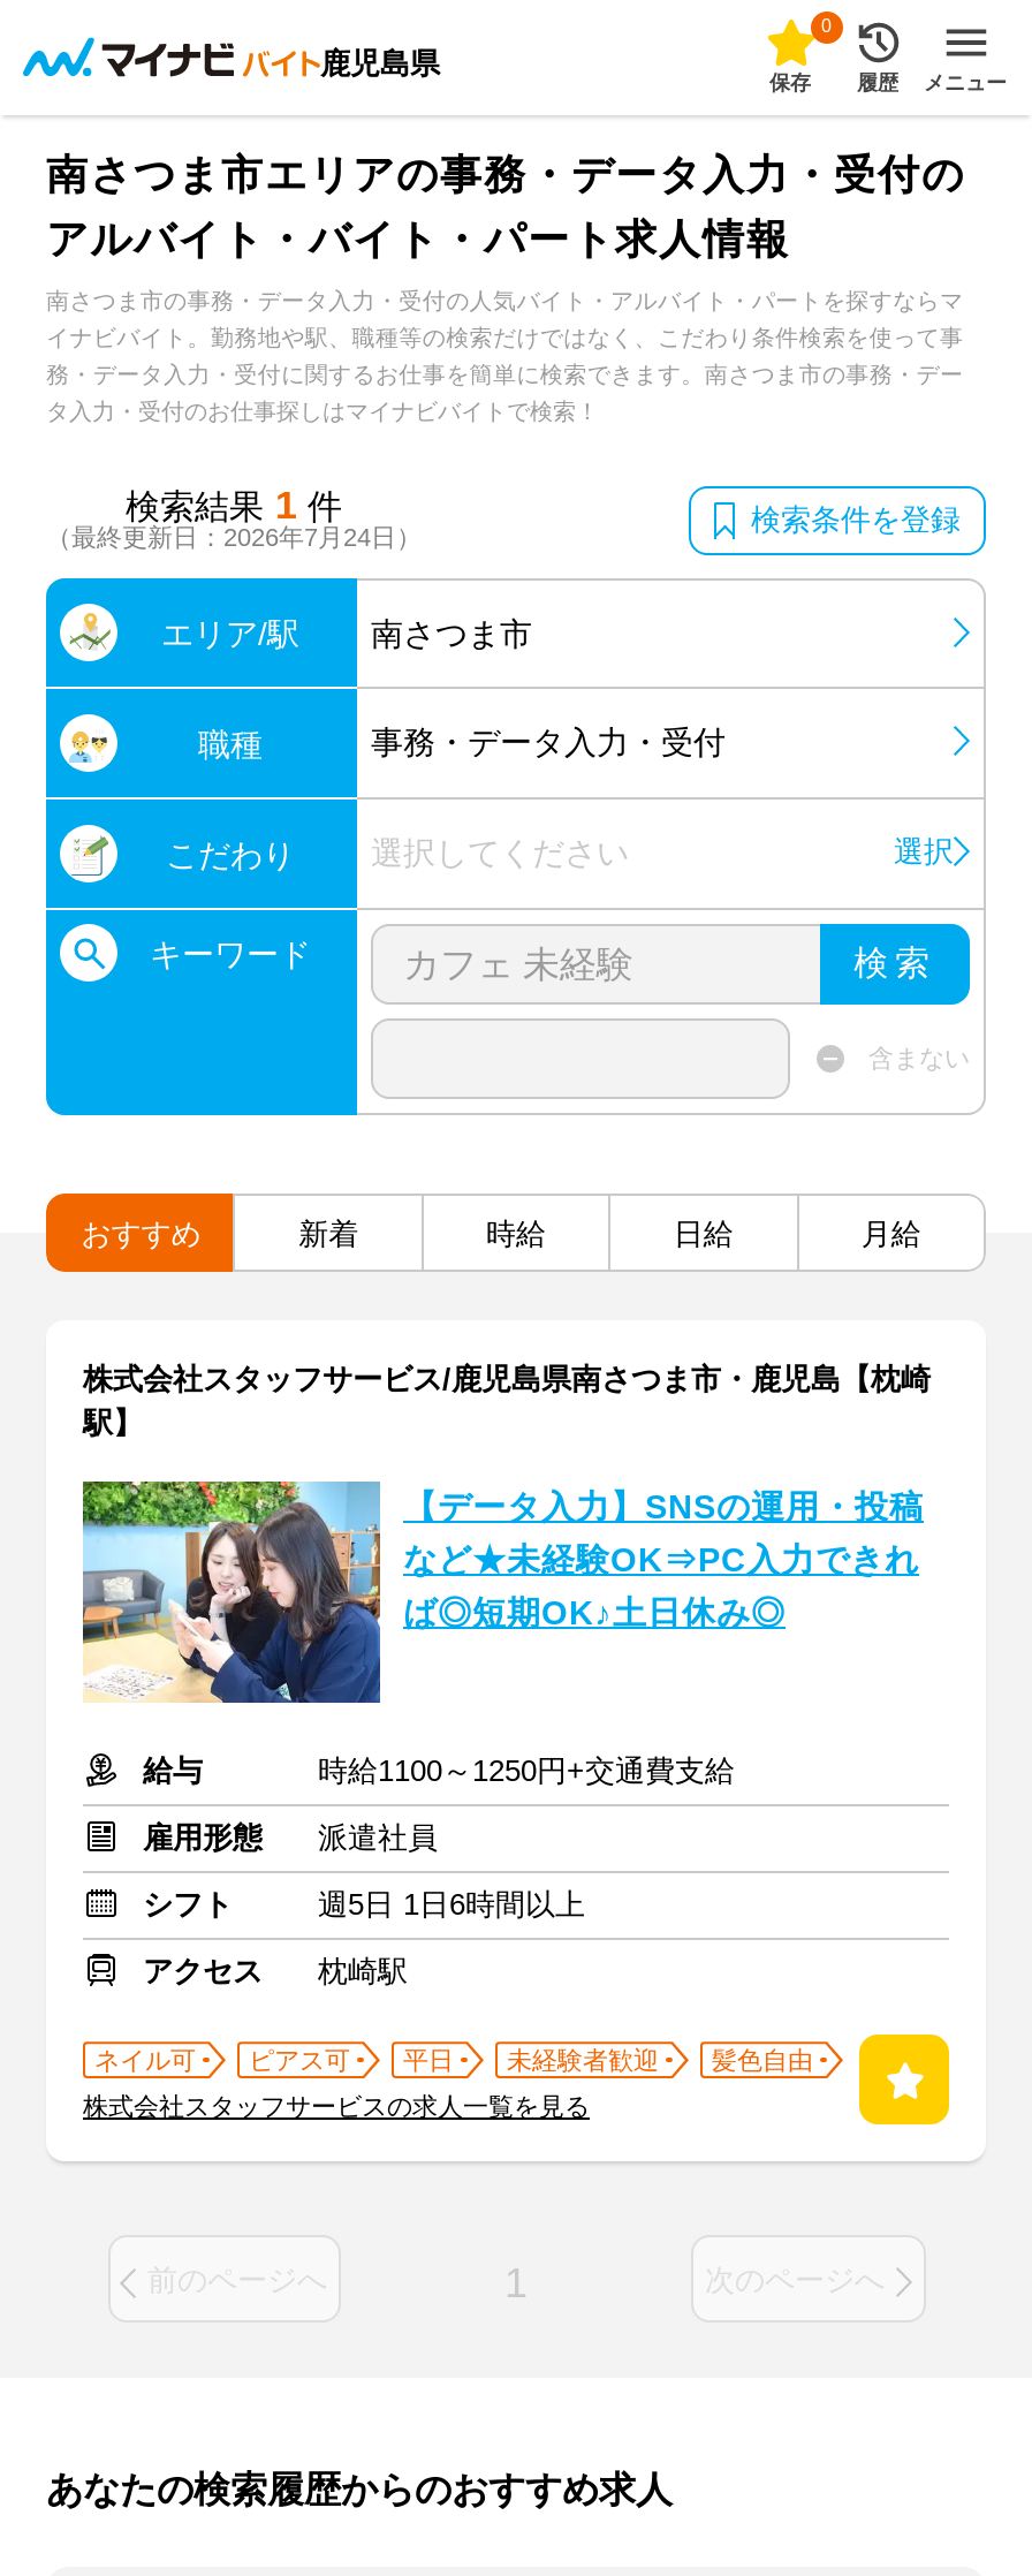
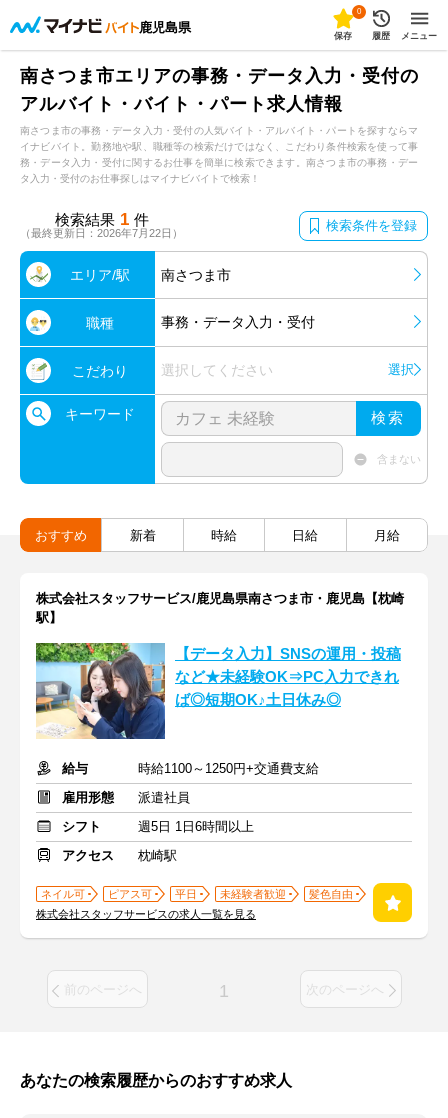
[46,523,422,551] （最終更新日：2026年7月24日） -> [20,227,183,239] （最終更新日：2026年7月22日）

